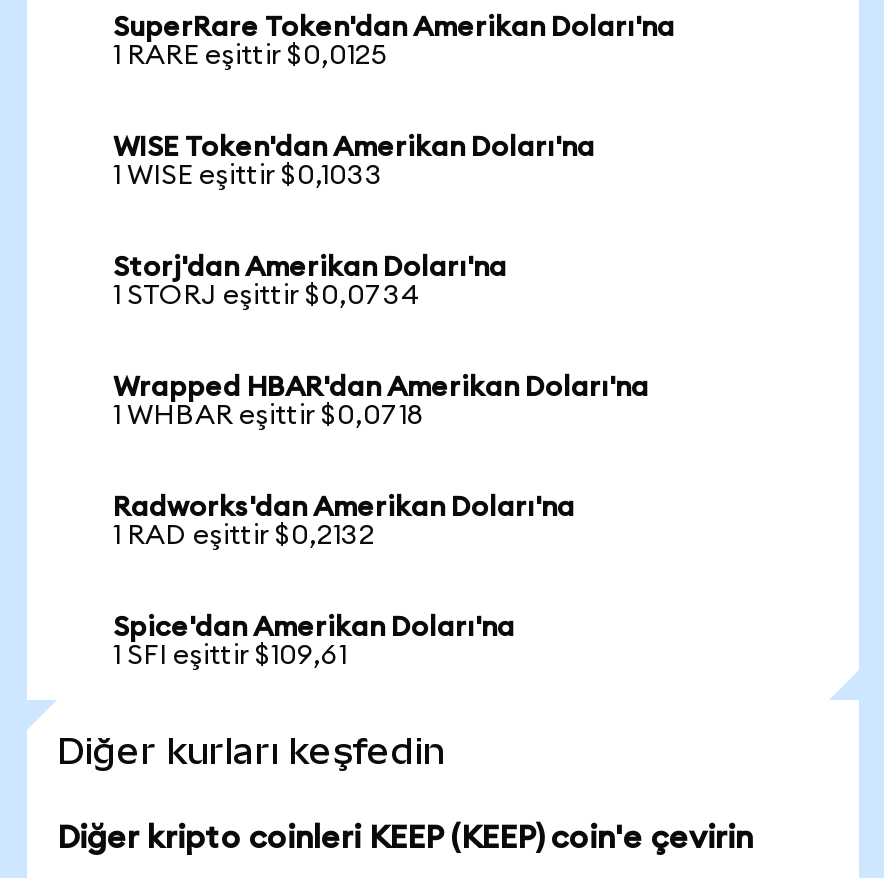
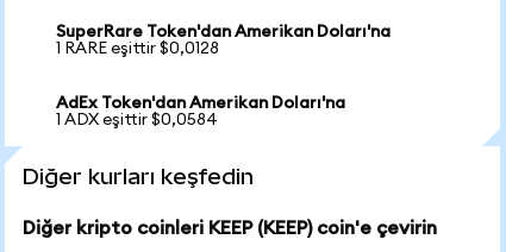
[113,42,649,670] 1 RARE eşittir $0,0125 | WISE Token'dan Amerikan Doları'na | 1 WISE eşittir $0,1033 | Storj'dan Amerikan Doları'na | 1 STORJ eşittir $0,0734 | Wrapped HBAR'dan Amerikan Doları'na | 1 WHBAR eşittir $0,0718 | Radworks'dan Amerikan Doları'na | 1 RAD eşittir $0,2132 | Spice'dan Amerikan Doları'na | 1 SFI eşittir $109,61 -> [56,40,345,128] 1 RARE eşittir $0,0128 | AdEx Token'dan Amerikan Doları'na | 1 ADX eşittir $0,0584

